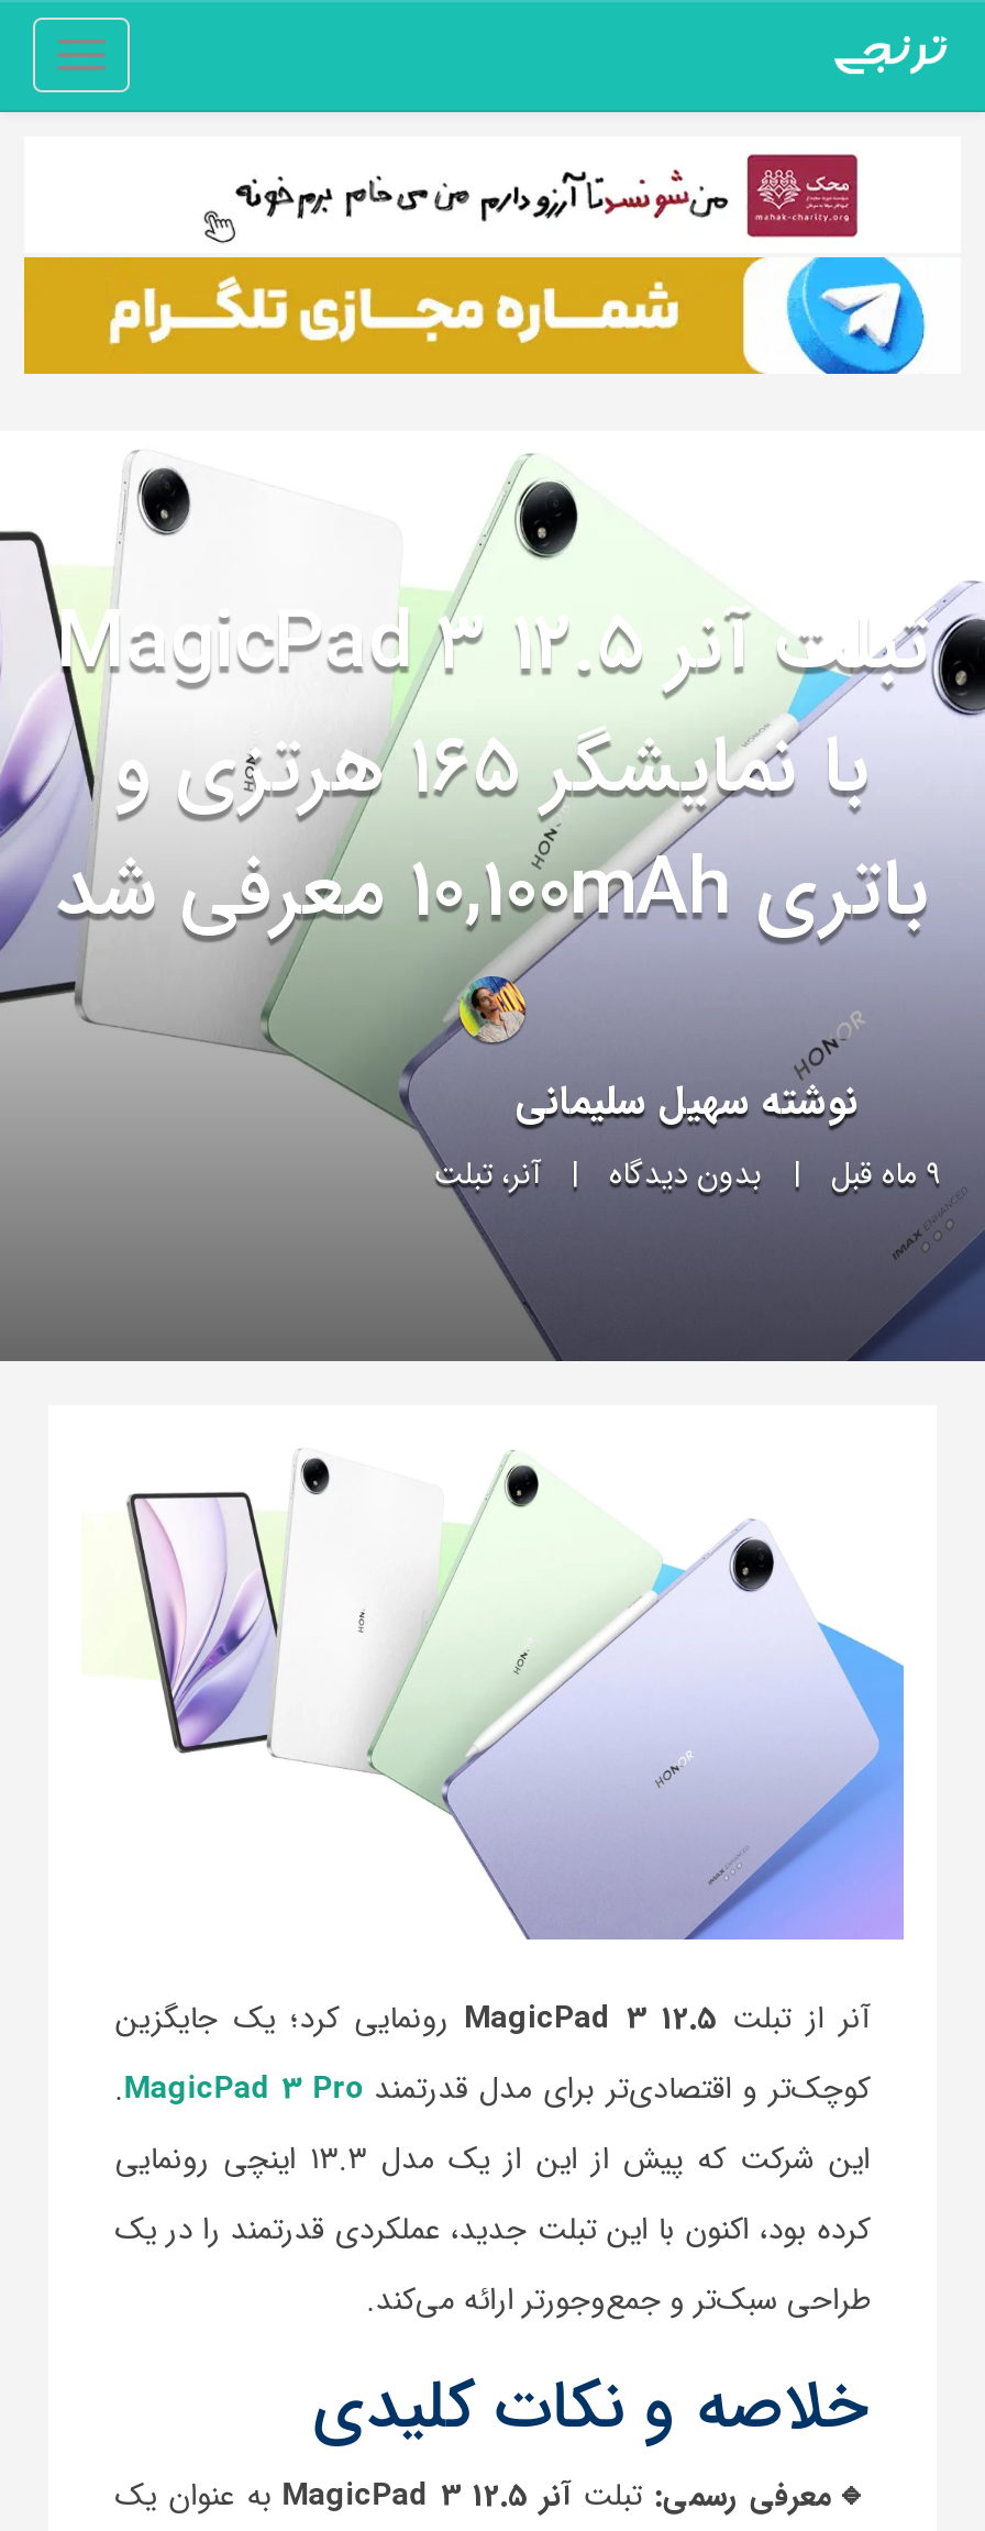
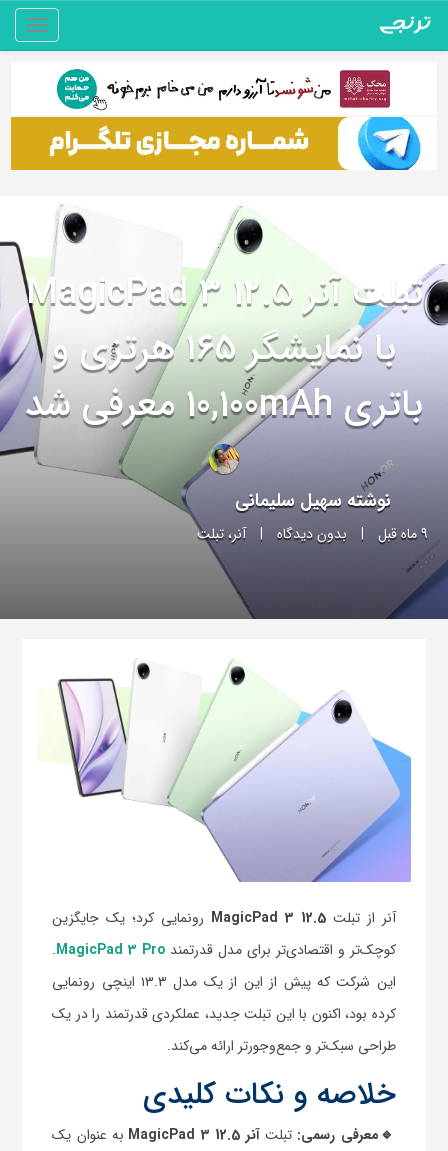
none -> [56,68,98,110] [image]

